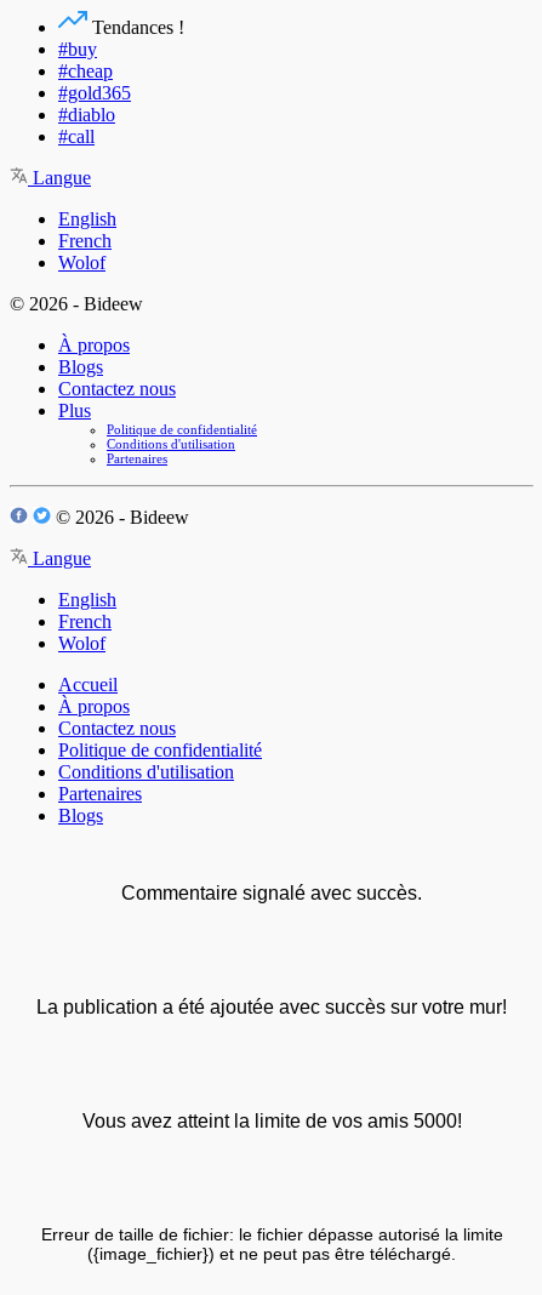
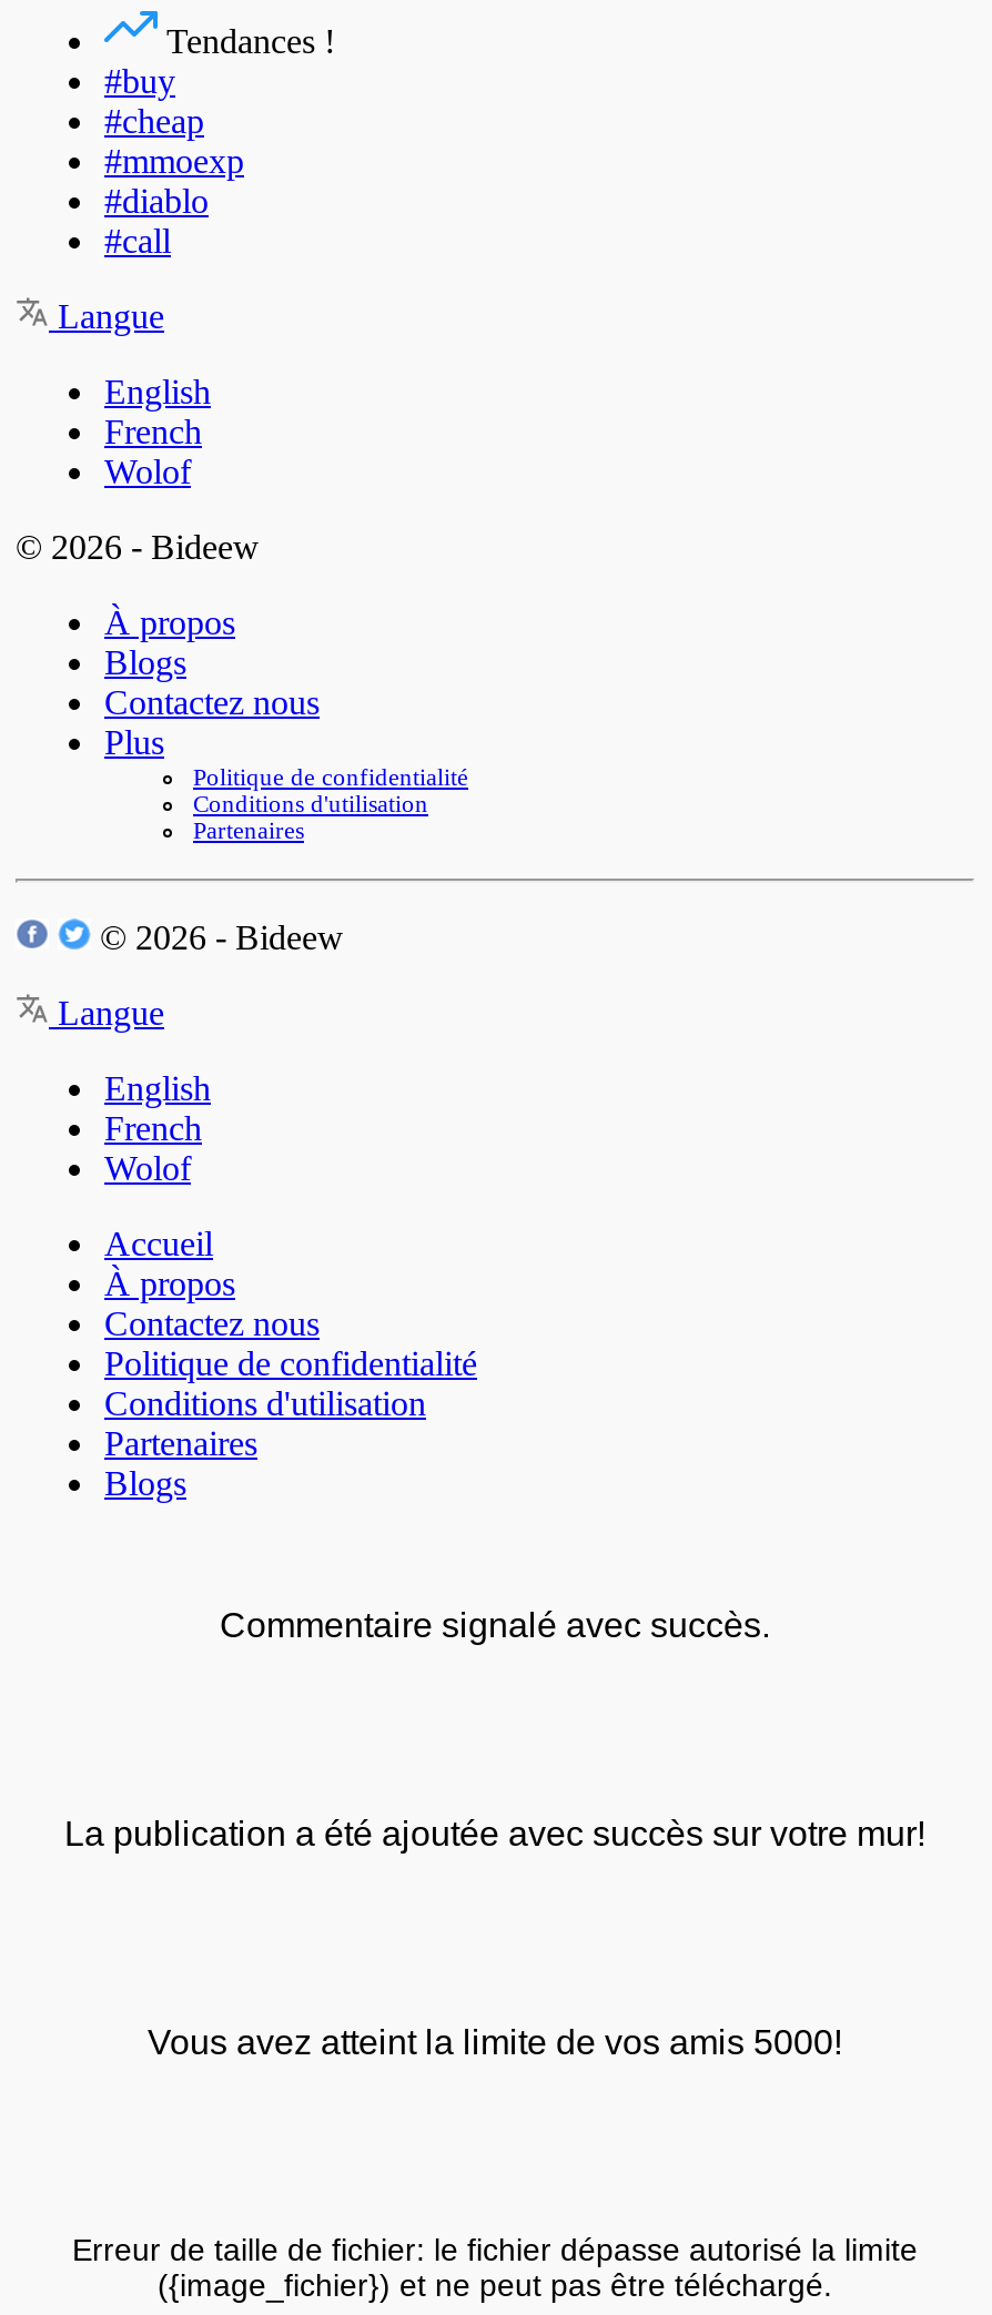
[58,82,131,103] #gold365 -> [104,141,244,179] #mmoexp

